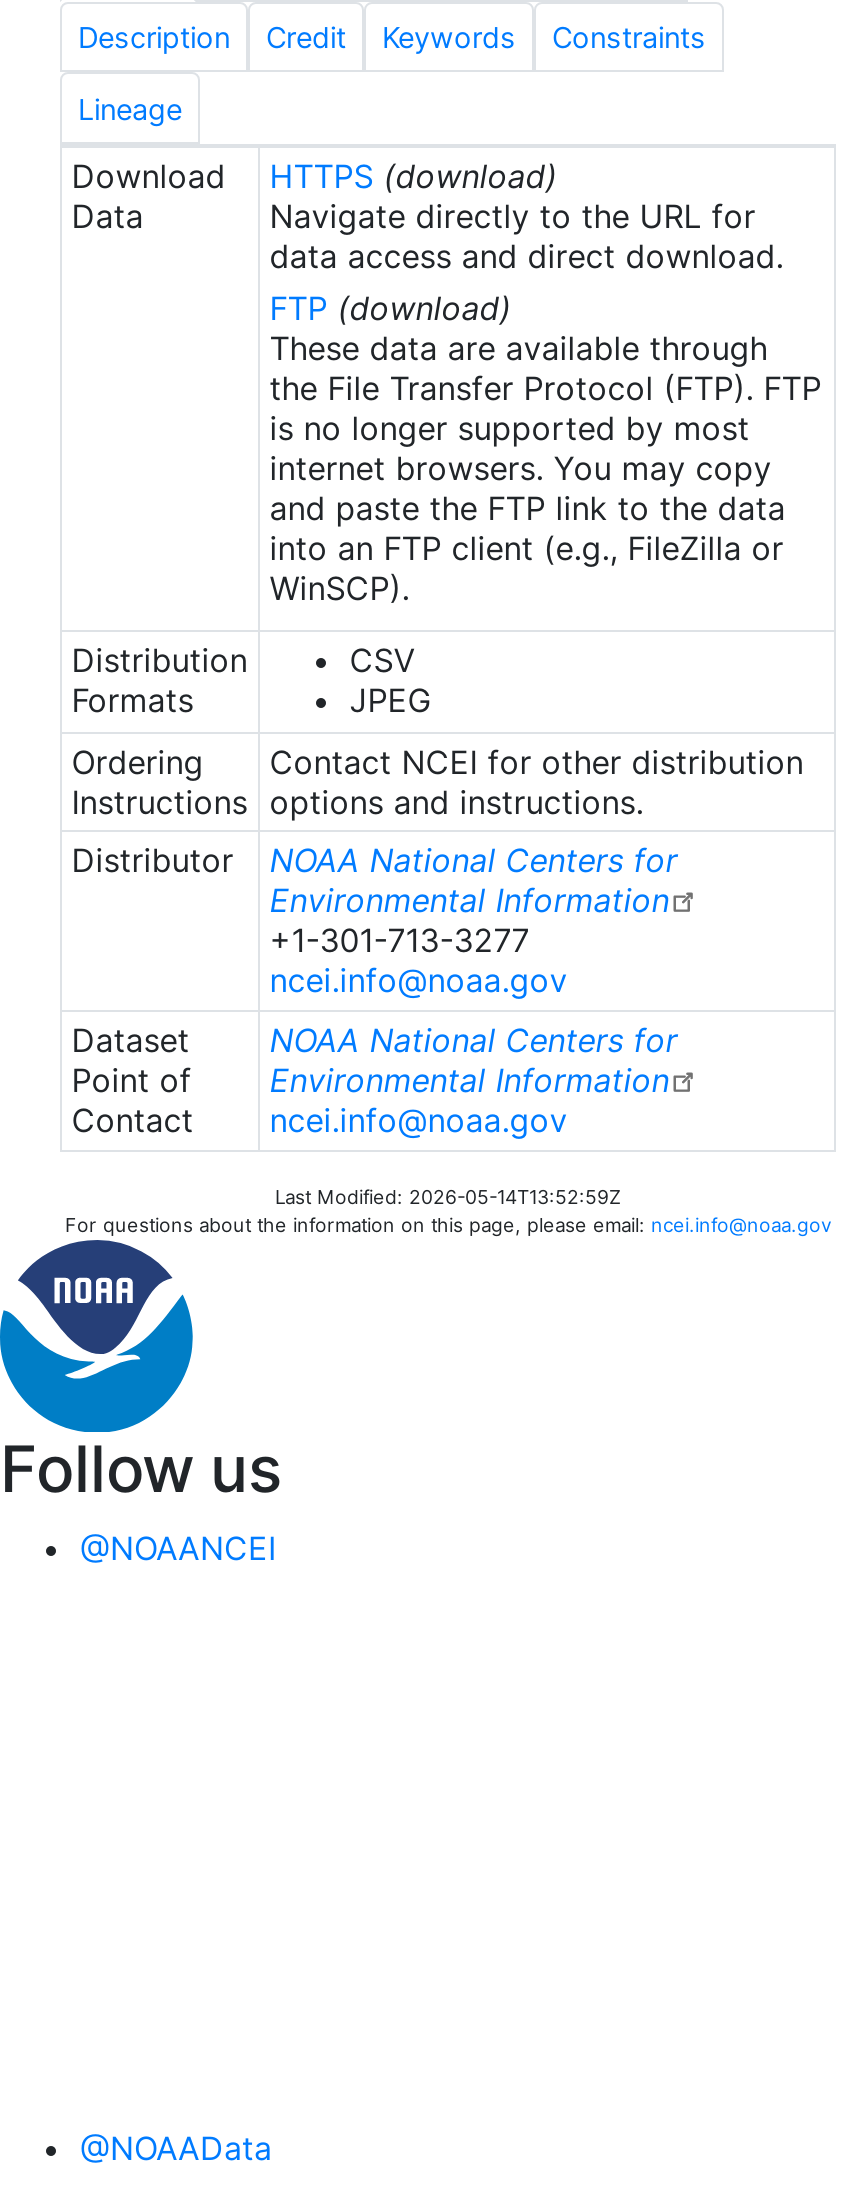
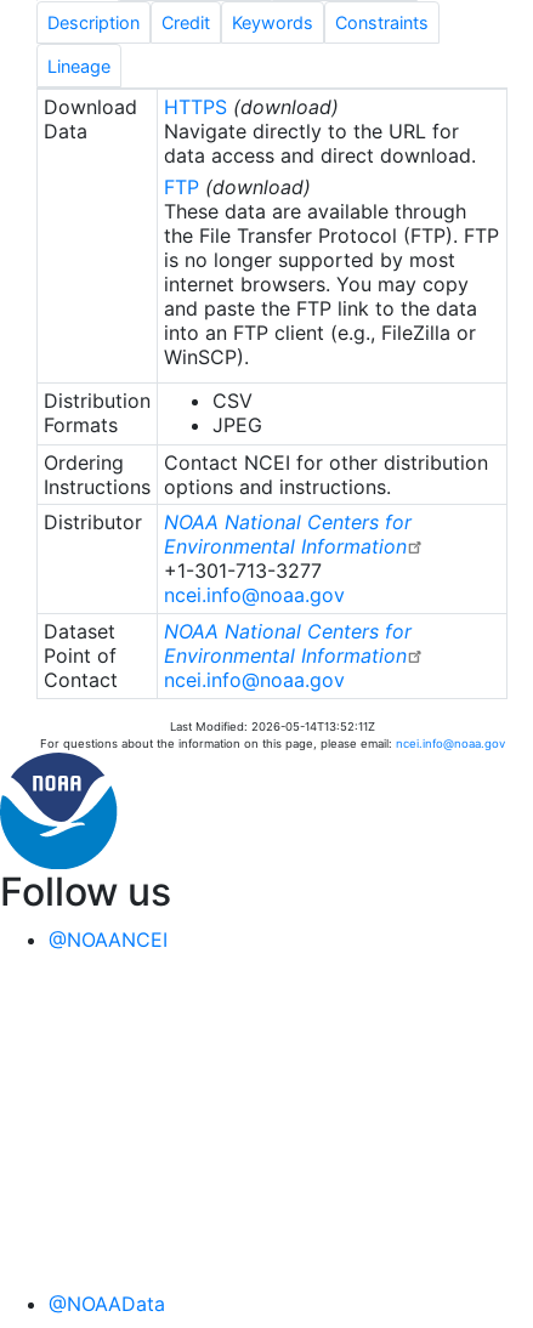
[275,1185,621,1207] Last Modified: 2026-05-14T13:52:59Z -> [169,719,375,733] Last Modified: 2026-05-14T13:52:11Z

